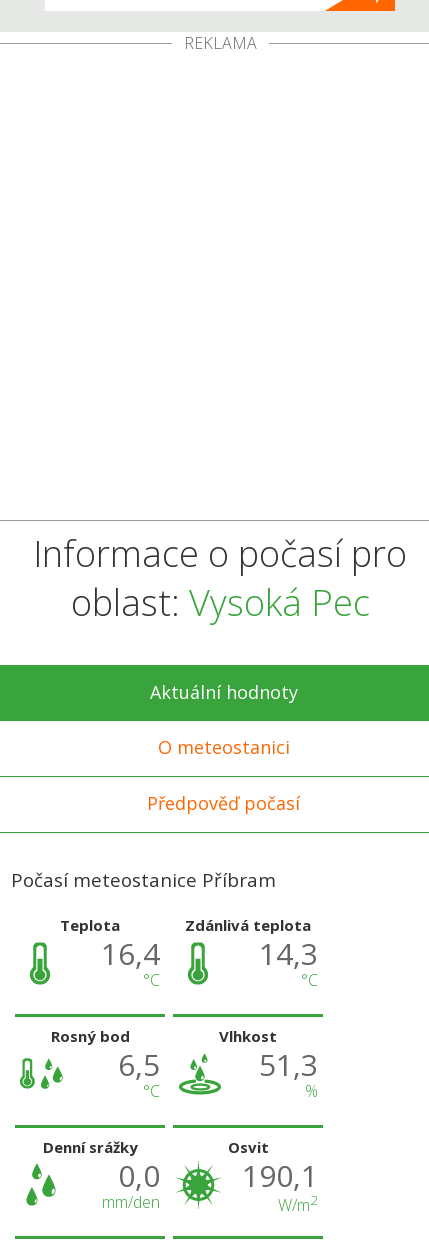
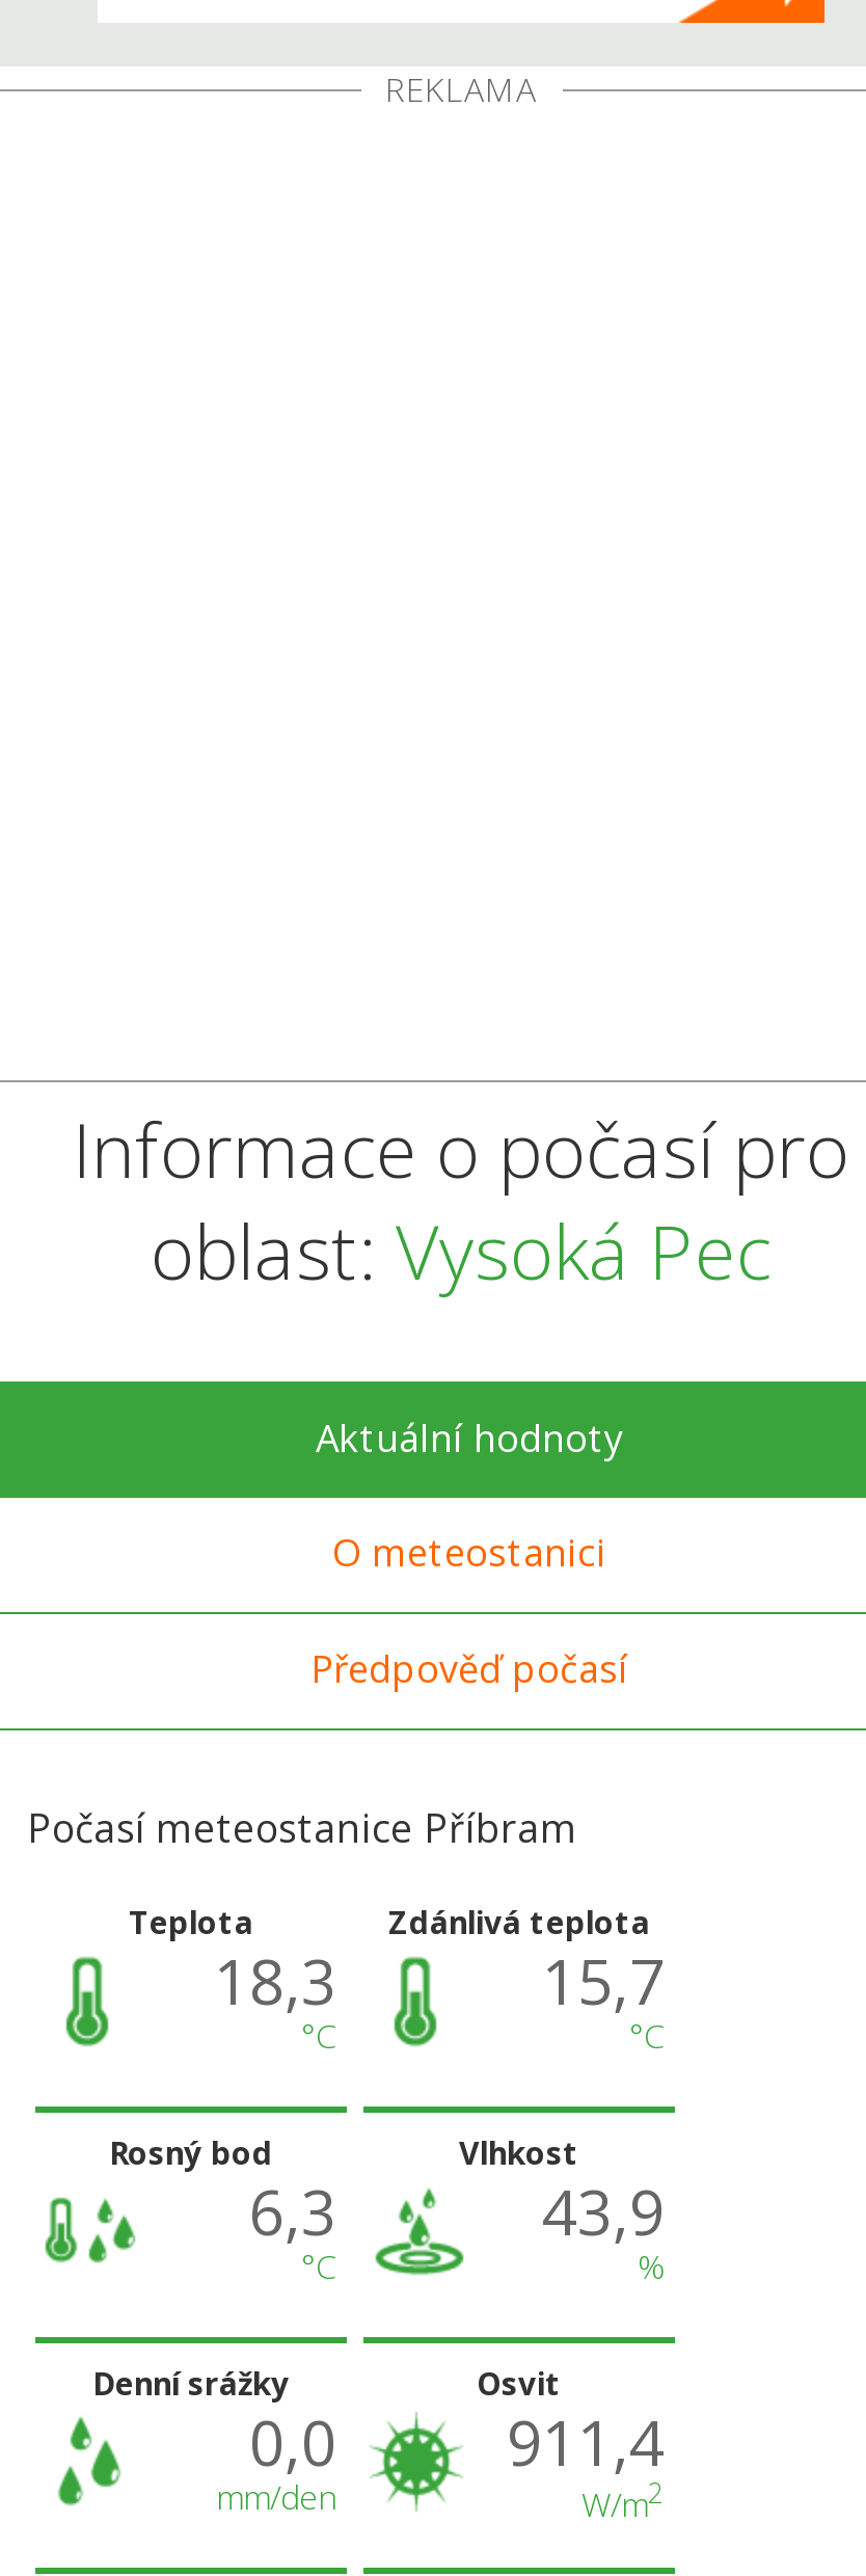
[101,933,160,974] 16,4 -> [214,1939,336,2024] 18,3
[259,933,318,974] 14,3 -> [542,1939,665,2024] 15,7
[118,1044,160,1085] 6,5 -> [249,2170,336,2255] 6,3
[259,1044,318,1085] 51,3 -> [542,2170,665,2255] 43,9
[118,1155,318,1196] 0,0 190,1 -> [249,2400,665,2485] 0,0 911,4

